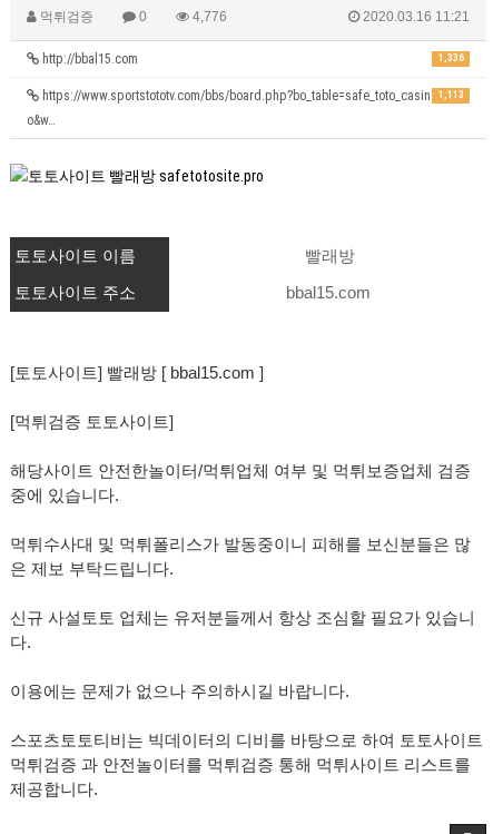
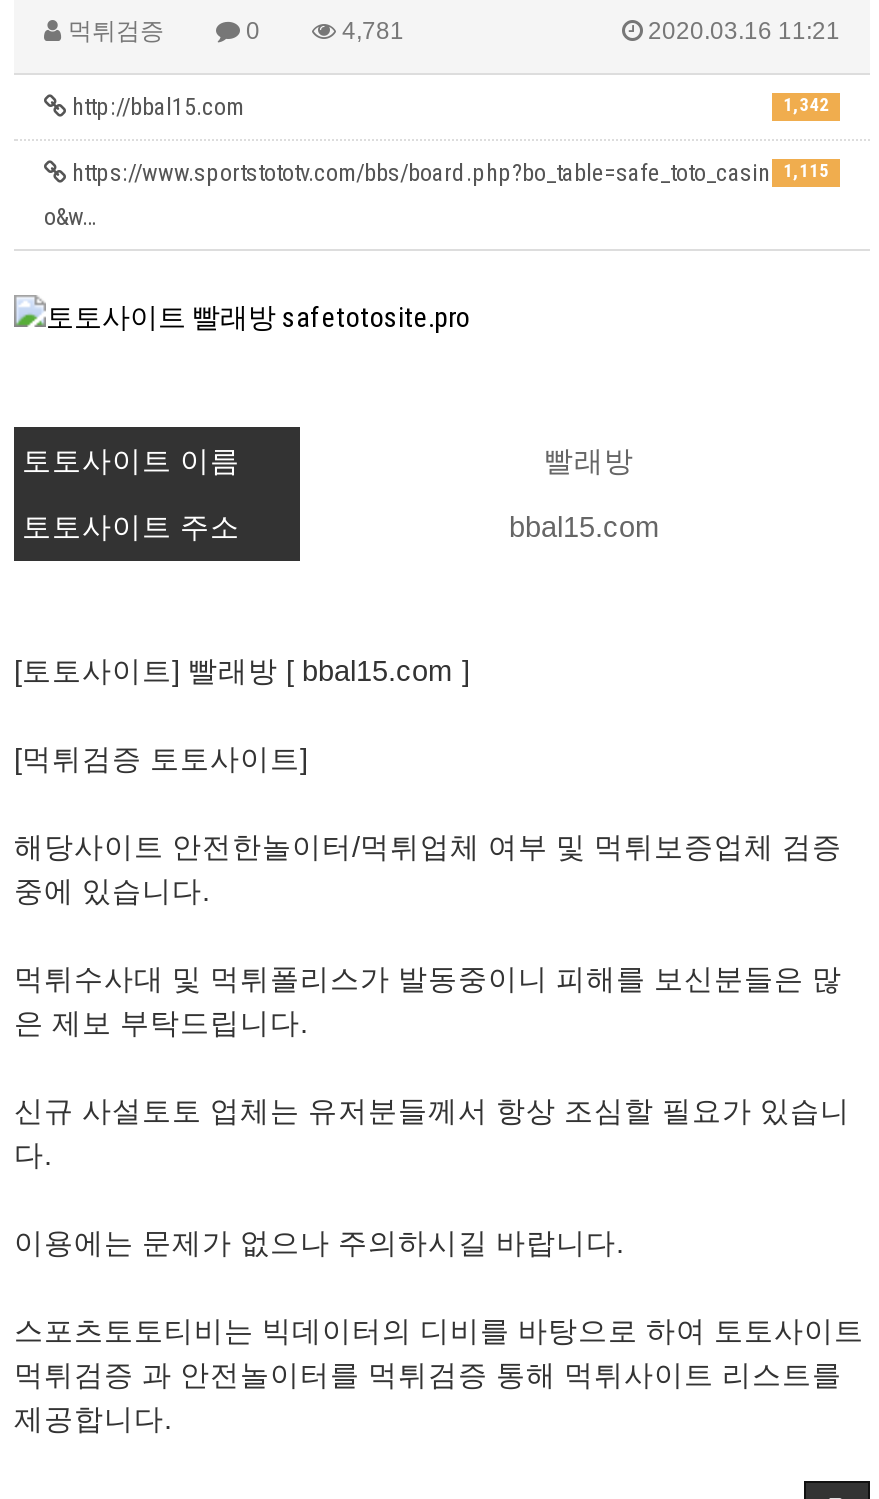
[189,9,227,25] 4,776 -> [336,18,404,46] 4,781
[438,52,464,64] 1,336 -> [783,95,829,115] 1,342
[39,88,464,104] https://www.sportstototv.com/bbs/board.php?bo_table=safe_toto_casin 1,113 -> [66,160,829,188] https://www.sportstototv.com/bbs/board.php?bo_table=safe_toto_casin 1,115

